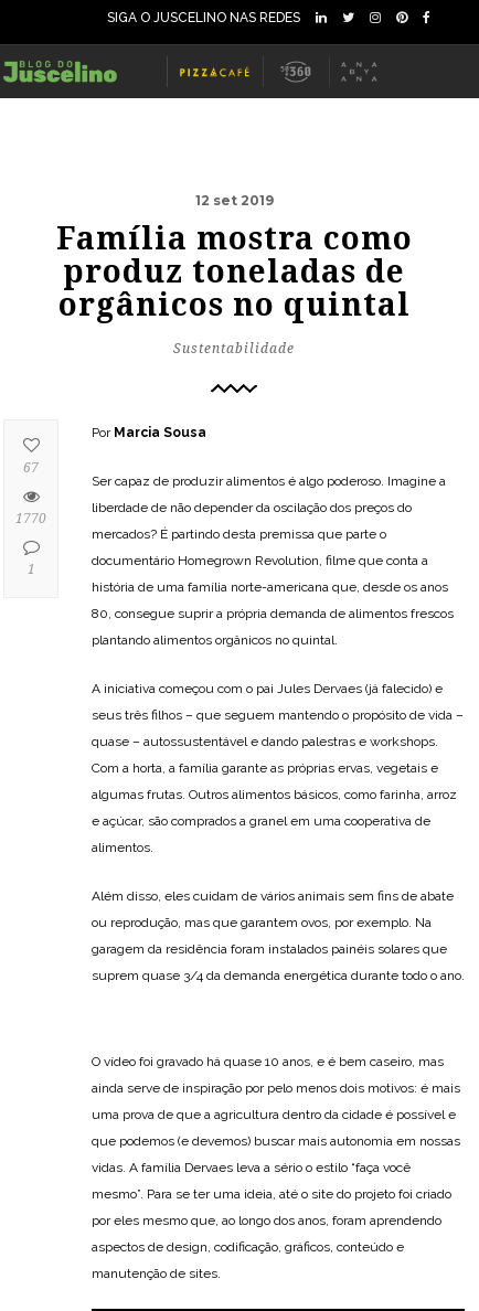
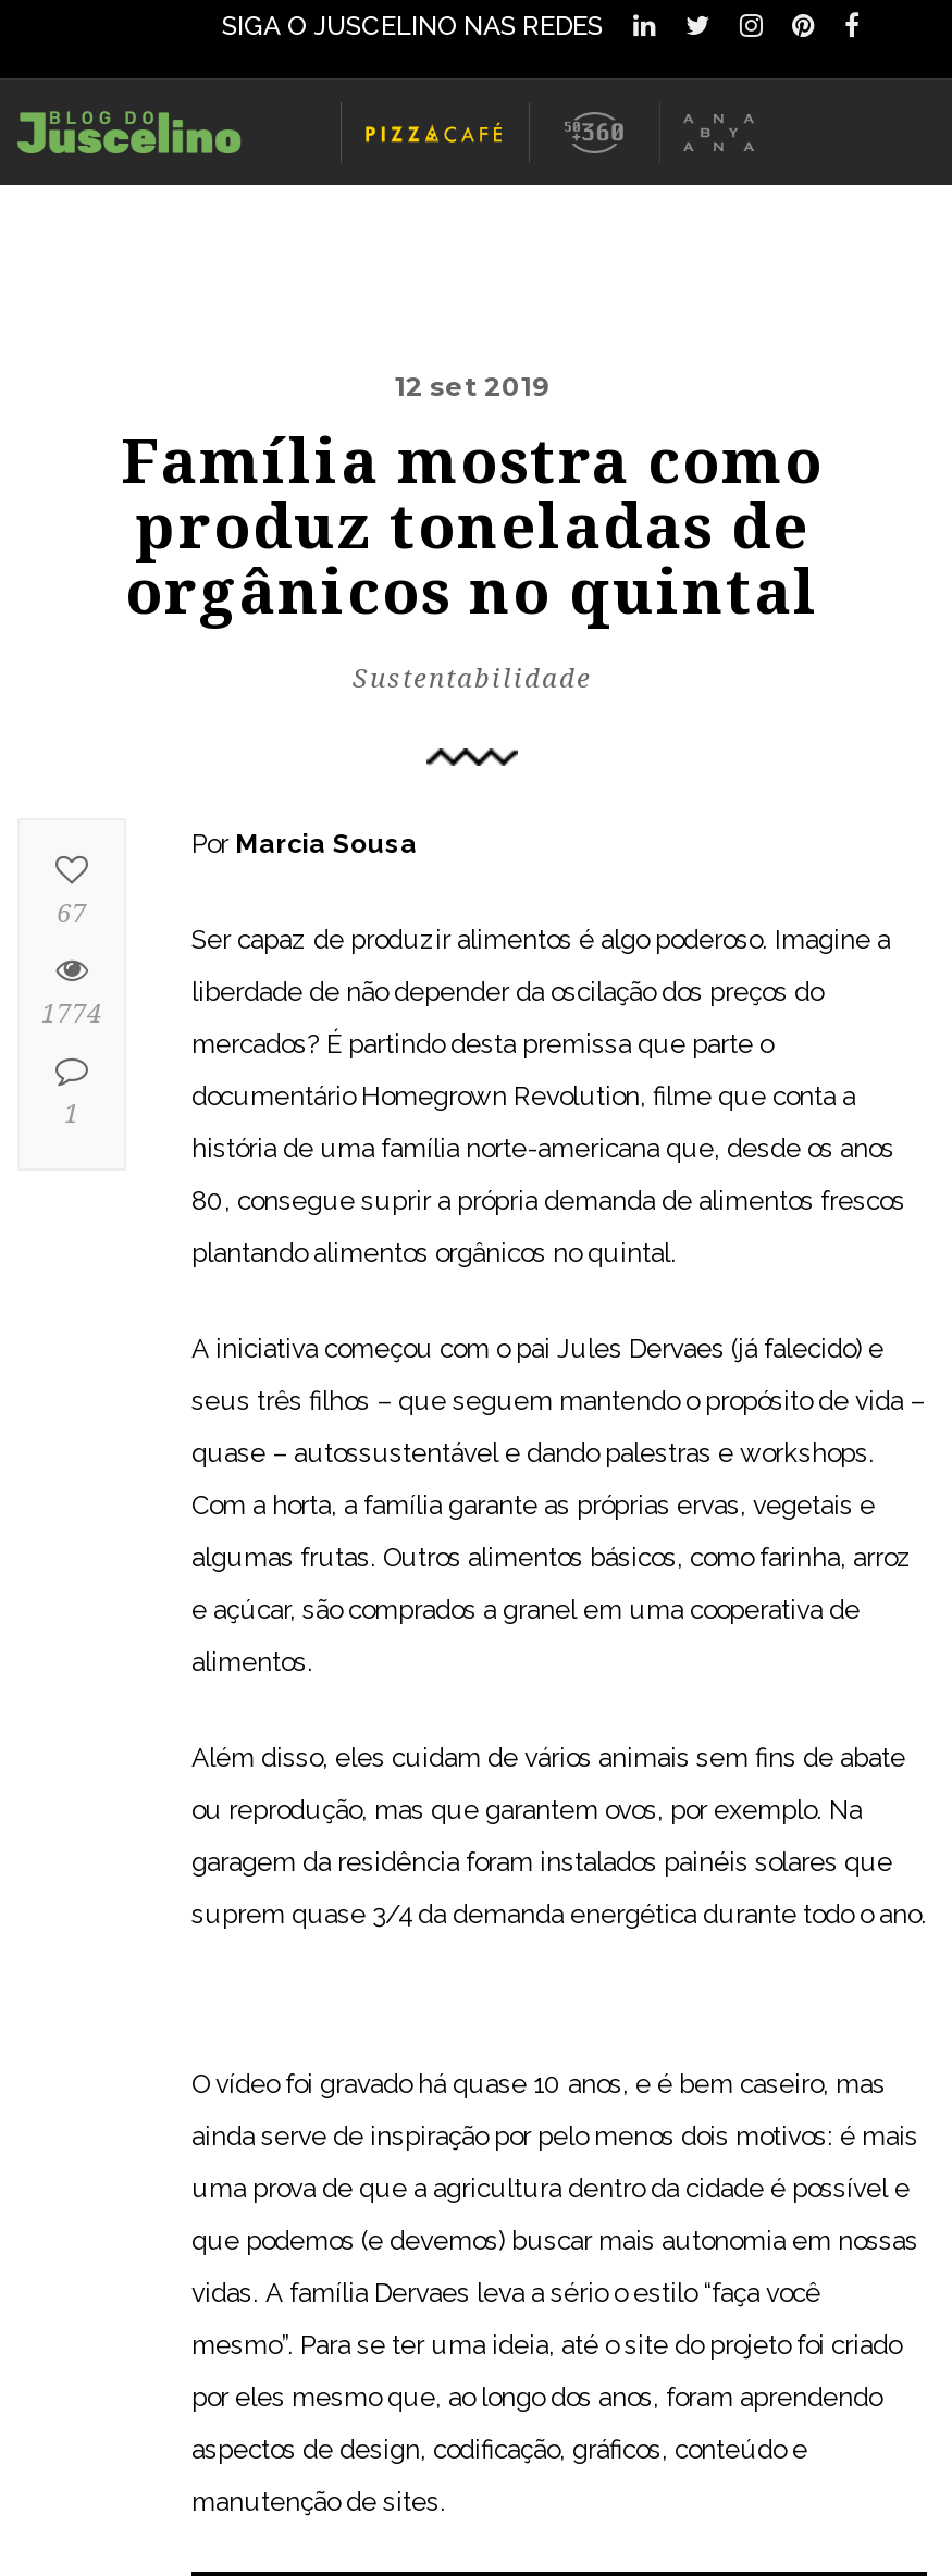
[15,511,46,526] 1770 -> [41,999,102,1029] 1774

